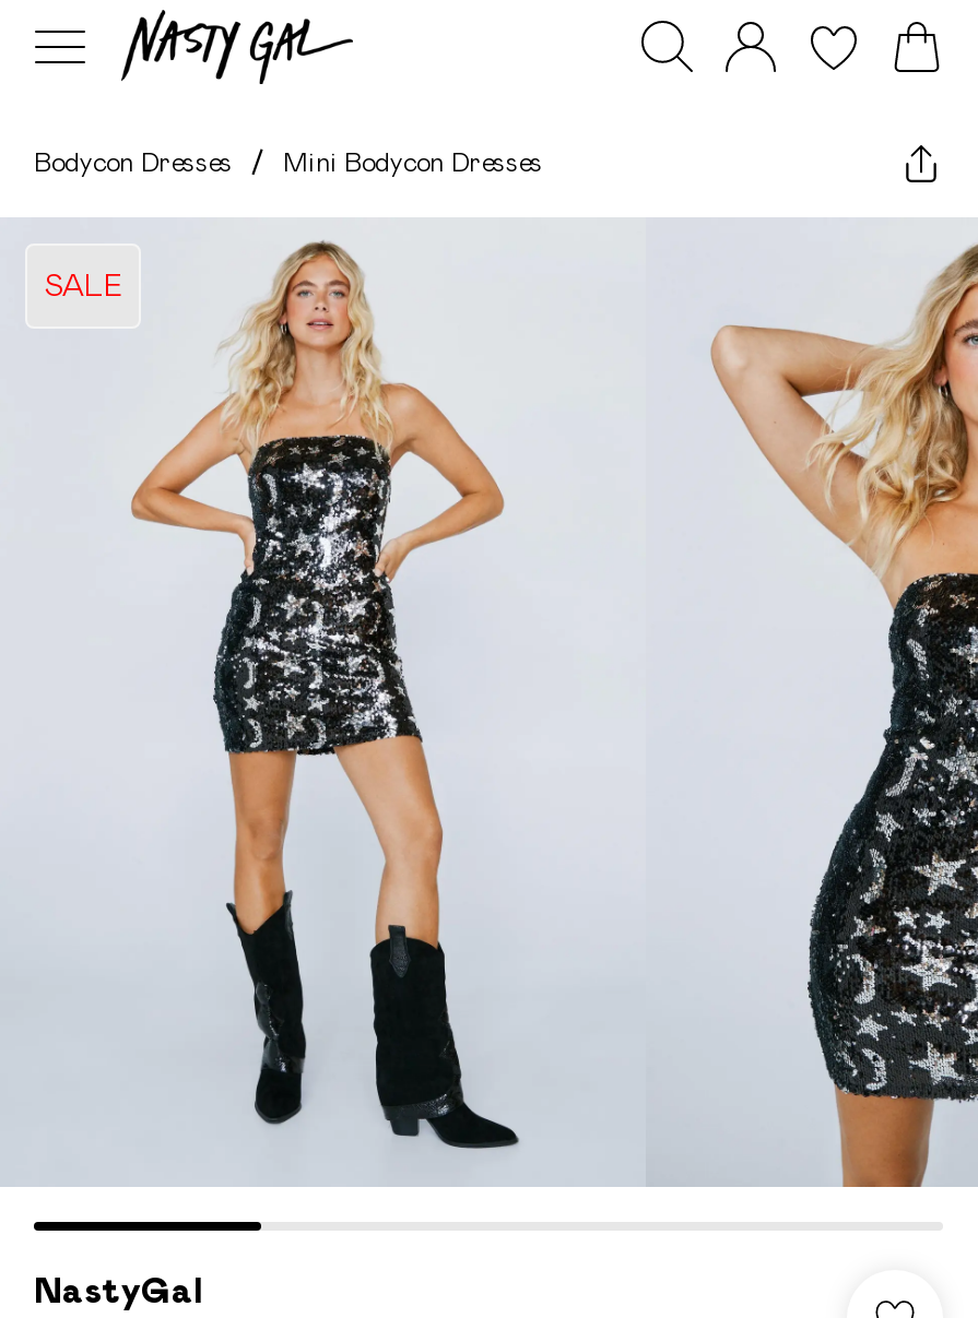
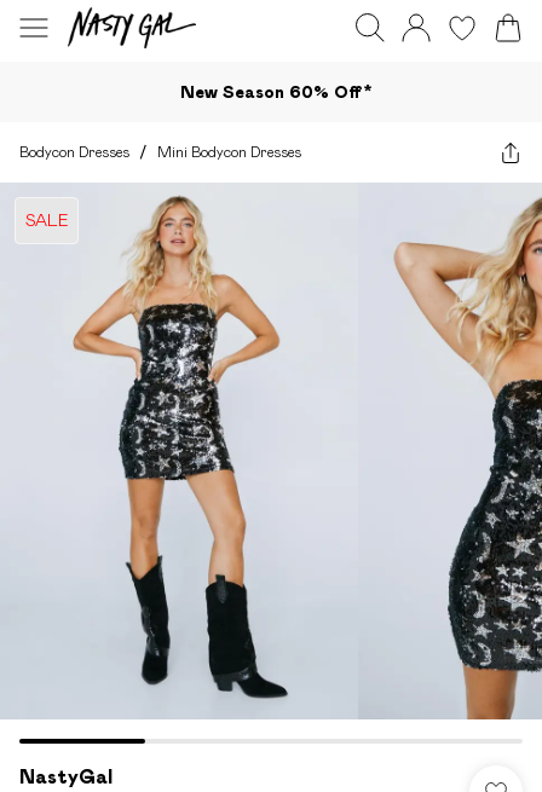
none -> [180,82,372,101] New Season 60% Off*

